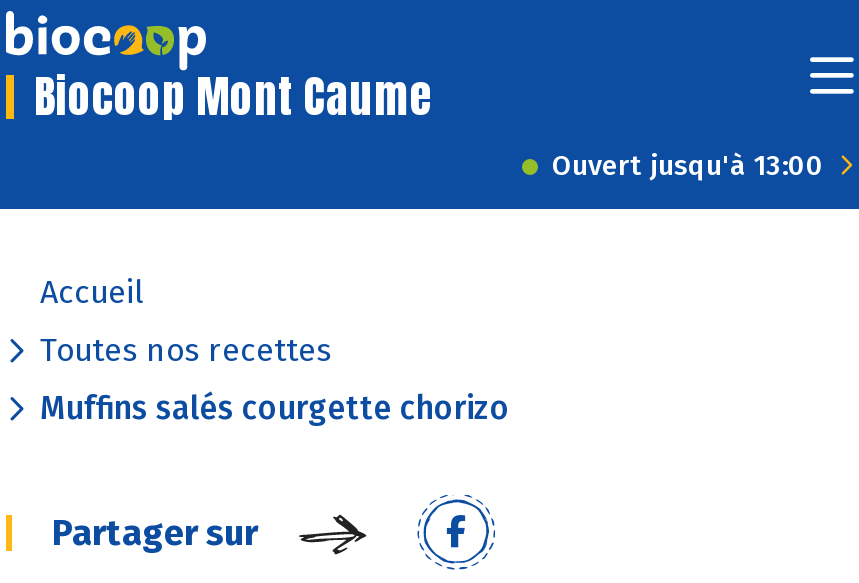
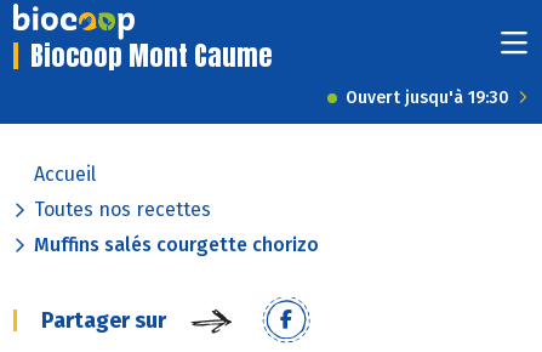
[552,149,824,183] Ouvert jusqu'à 13:00 -> [346,87,509,108] Ouvert jusqu'à 19:30

